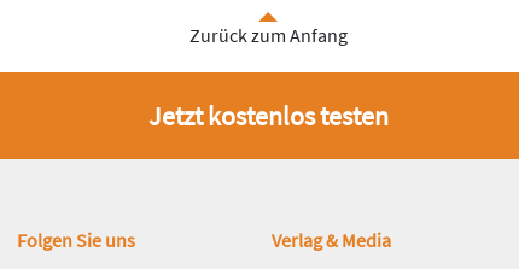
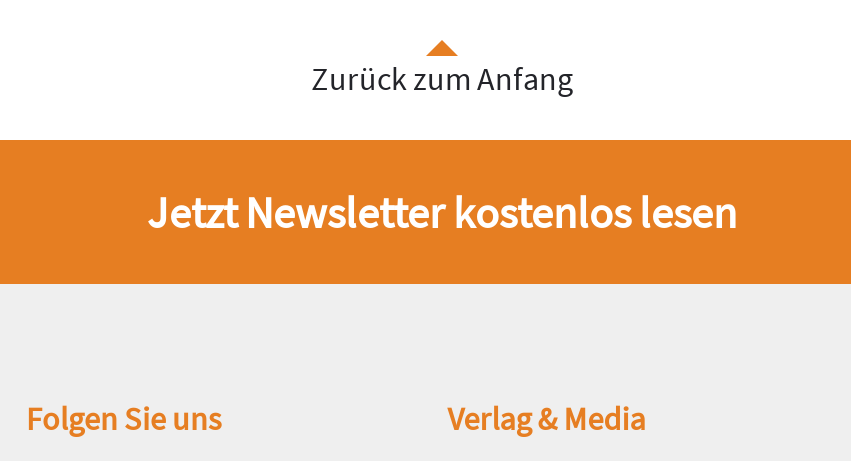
[148,98,388,132] Jetzt kostenlos testen -> [147,183,737,239] Jetzt Newsletter kostenlos lesen

